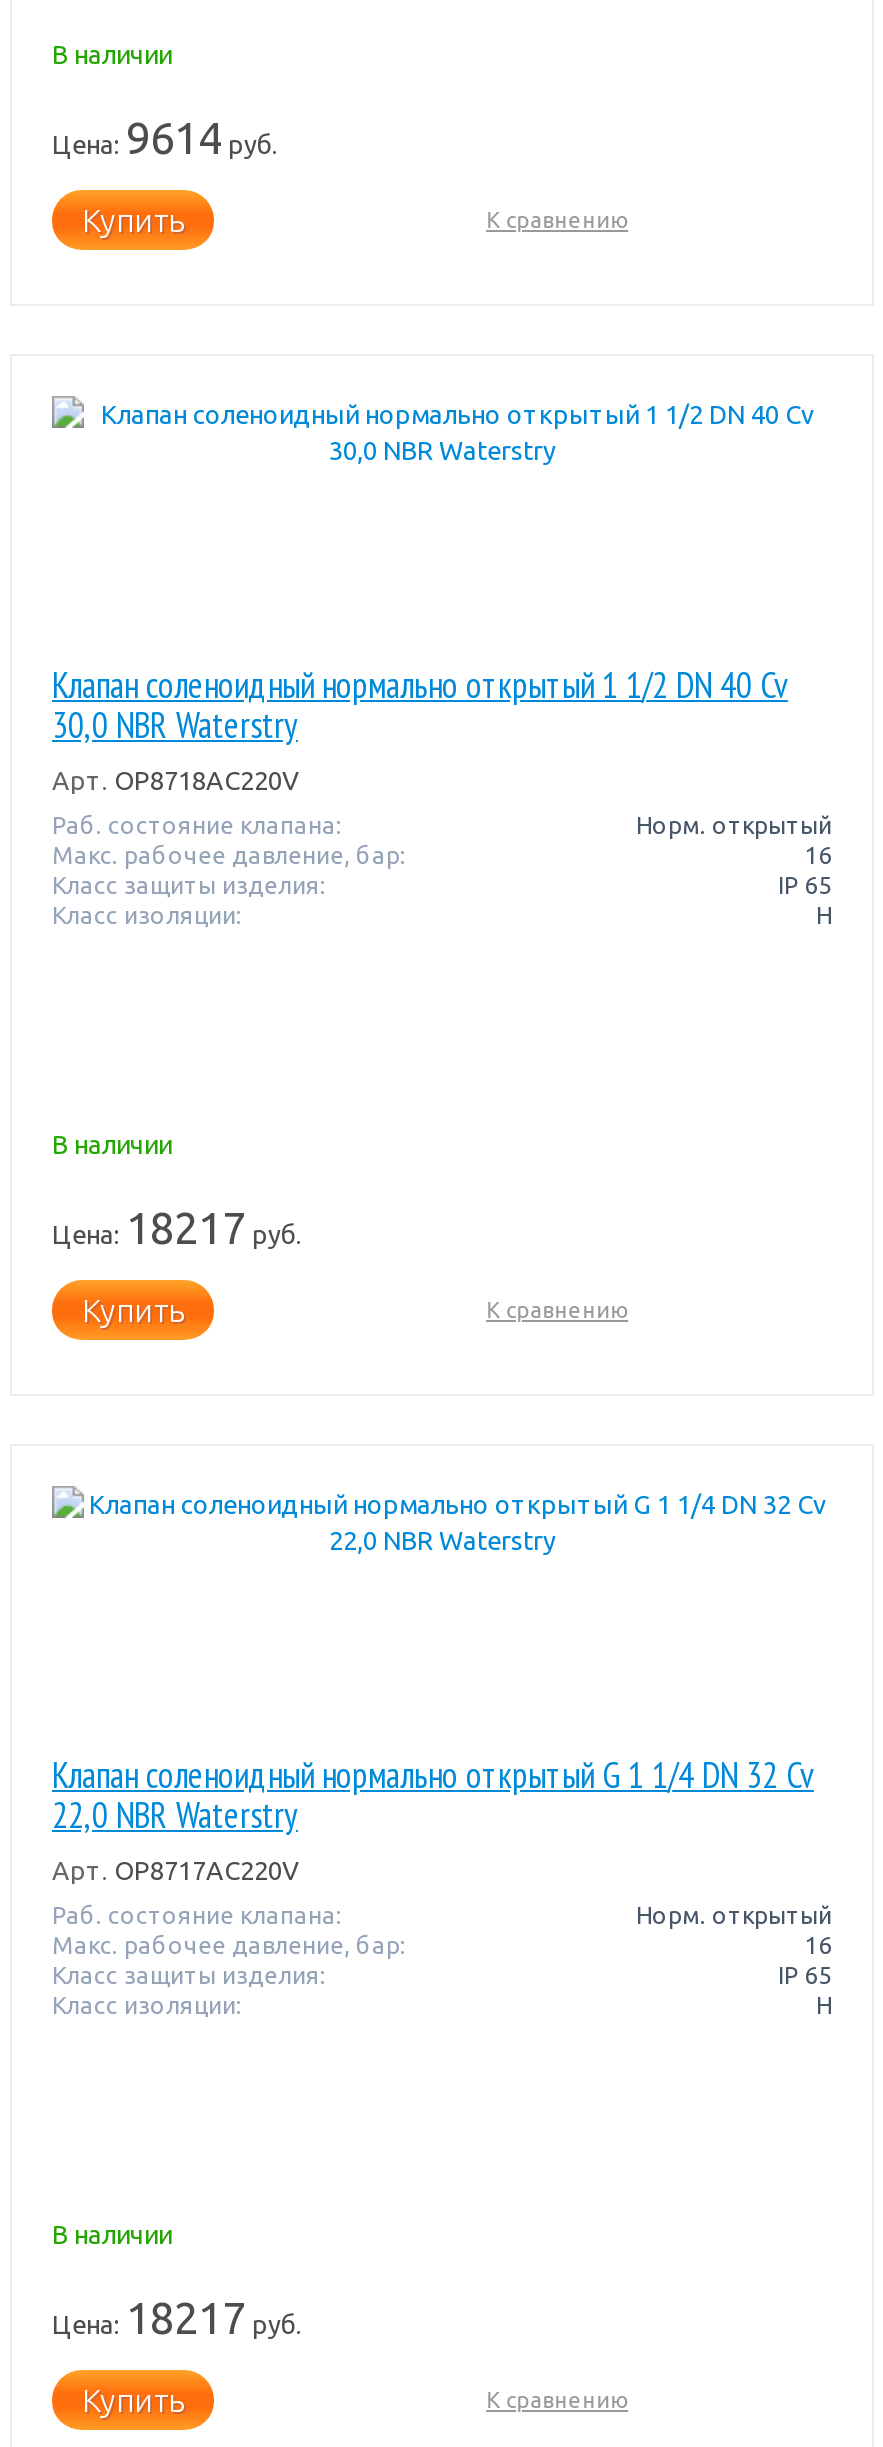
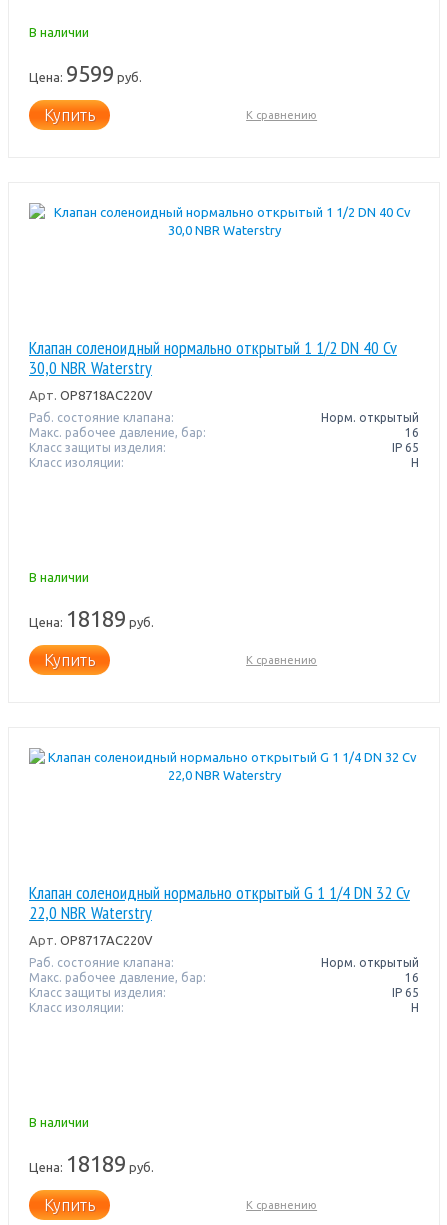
[52,111,278,161] Цена: 9614 руб. -> [29,61,142,86] Цена: 9599 руб.
[52,1201,302,1251] Цена: 18217 руб. -> [29,606,154,631] Цена: 18189 руб.
[52,2291,302,2341] Цена: 18217 руб. -> [29,1151,154,1176] Цена: 18189 руб.

